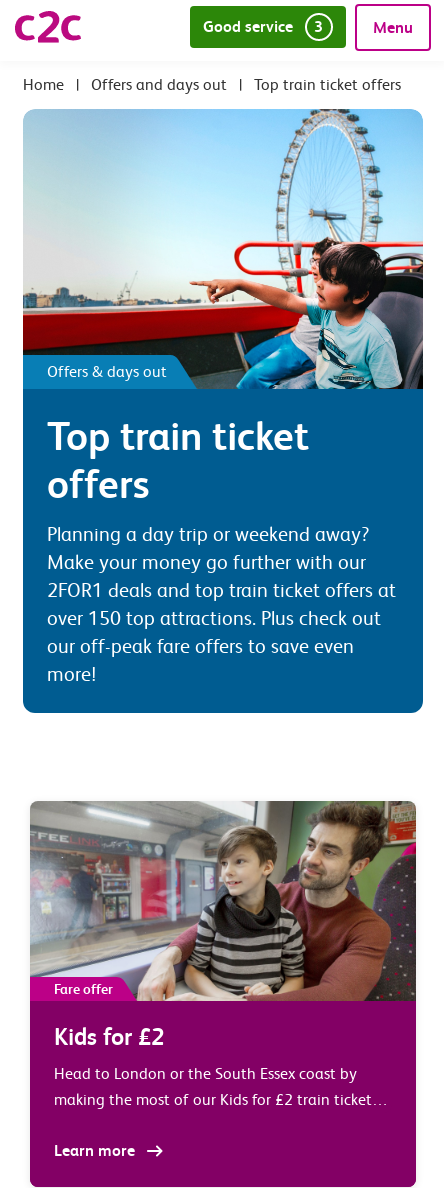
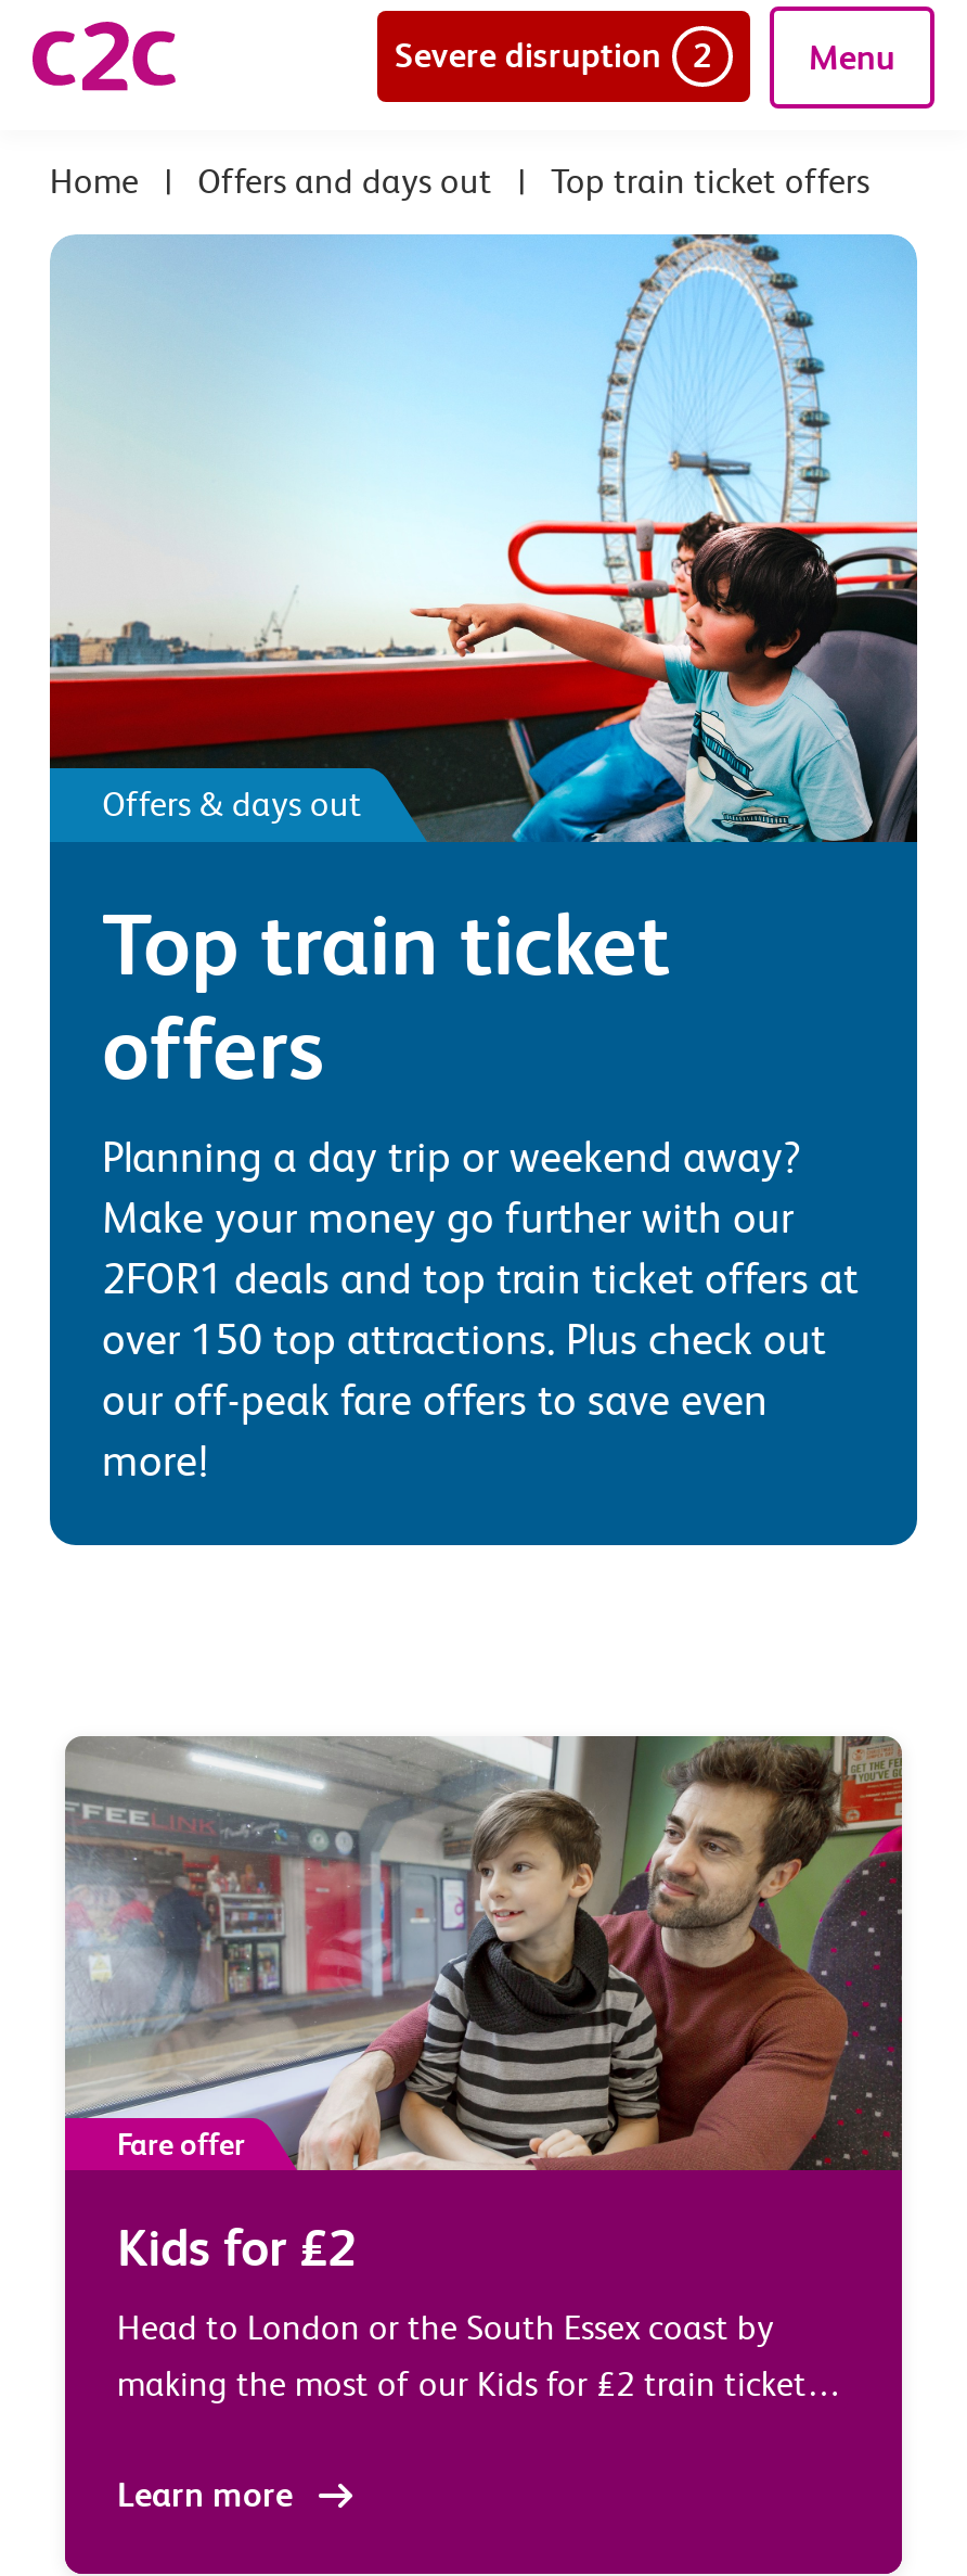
[203,17,323,36] Good service | 3 -> [394,35,712,76] Severe disruption | 2

